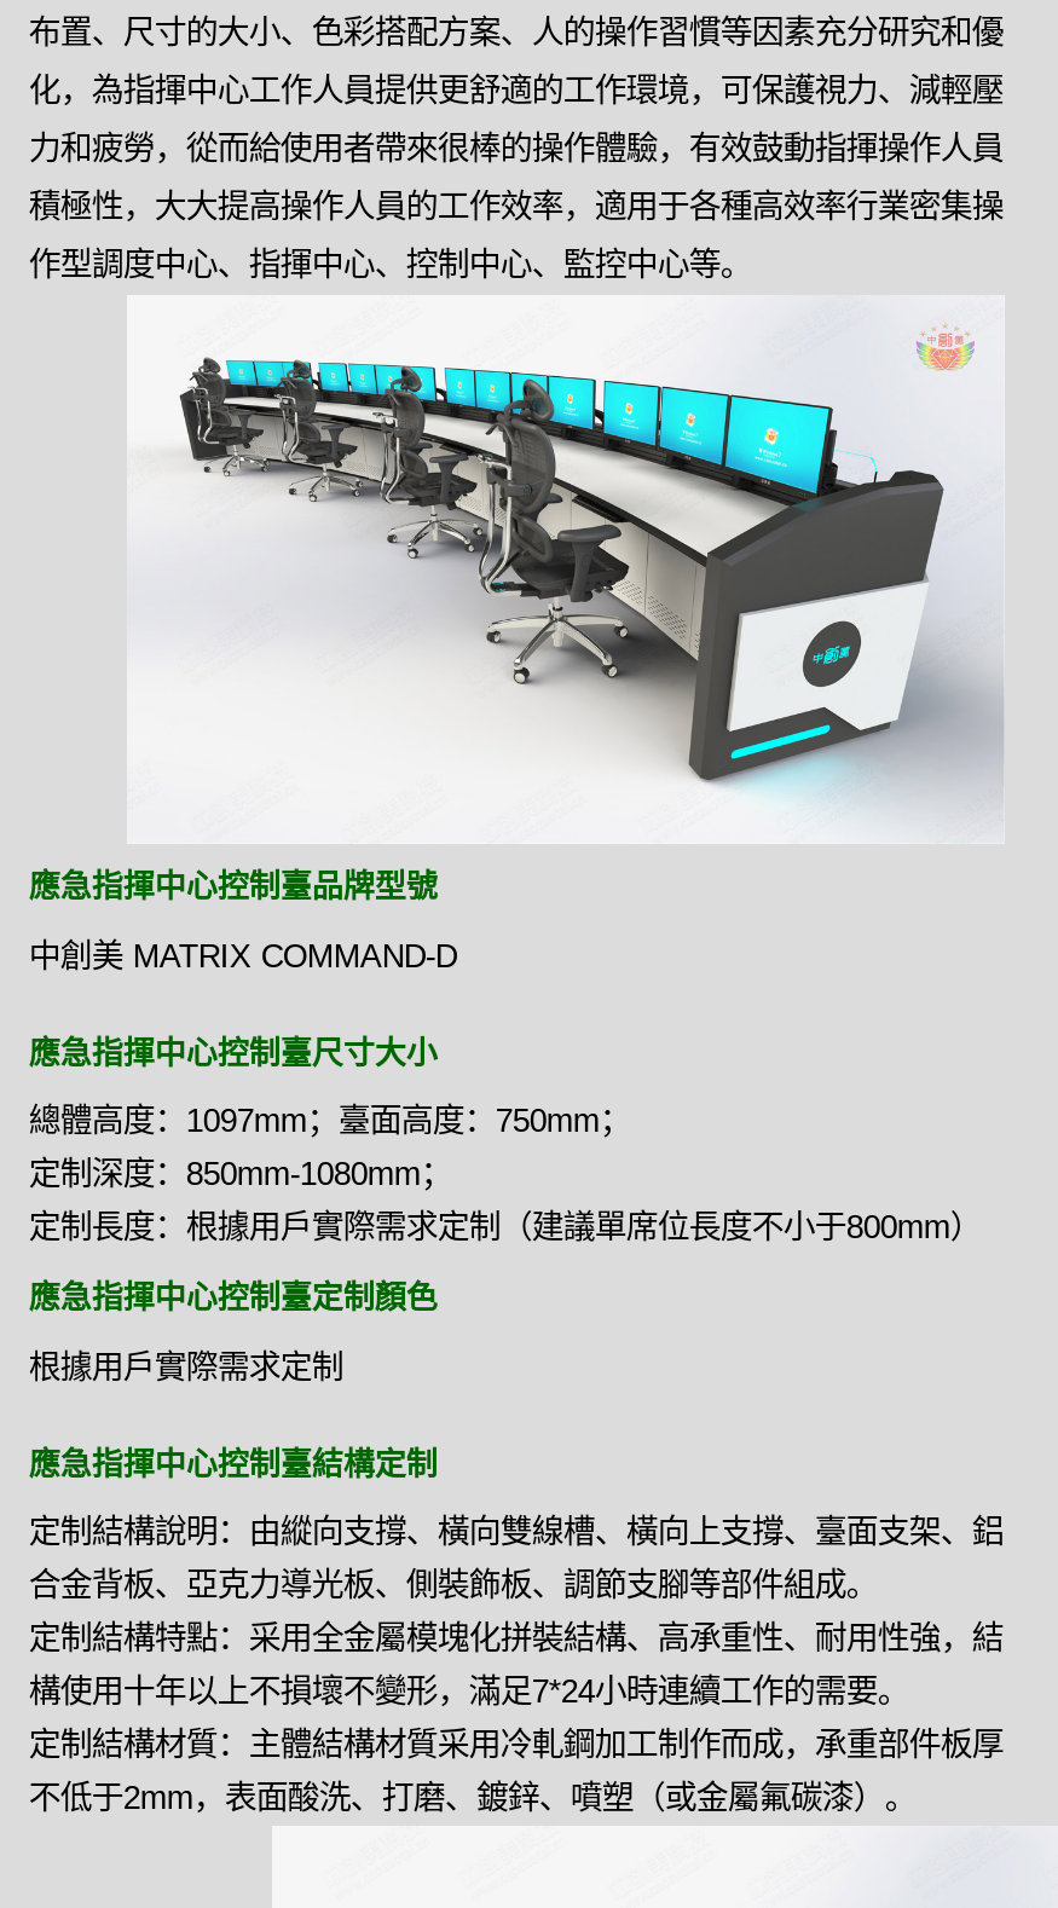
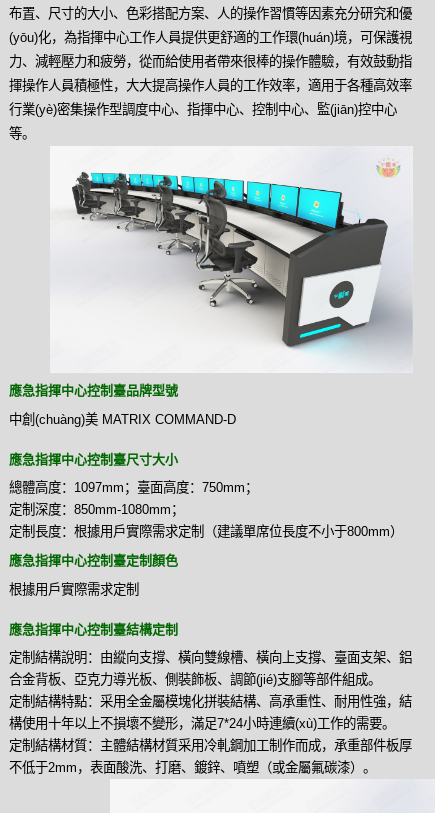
[29,73,1003,283] 化，為指揮中心工作人員提供更舒適的工作環境，可保護視力、減輕壓 | 力和疲勞，從而給使用者帶來很棒的操作體驗，有效鼓動指揮操作人員 | 積極性，大大提高操作人員的工作效率，適用于各種高效率行業密集操 | 作型調度中心、指揮中心、控制中心、監控中心等。 -> [9,30,412,141] (yōu)化，為指揮中心工作人員提供更舒適的工作環(huán)境，可保護視 | 力、減輕壓力和疲勞，從而給使用者帶來很棒的操作體驗，有效鼓動指 | 揮操作人員積極性，大大提高操作人員的工作效率，適用于各種高效率 | 行業(yè)密集操作型調度中心、指揮中心、控制中心、監(jiān)控中心 | 等。
[29,938,457,974] 中創美 MATRIX COMMAND-D -> [9,412,236,427] 中創(chuàng)美 MATRIX COMMAND-D
[29,1567,878,1603] 合金背板、亞克力導光板、側裝飾板、調節支腳等部件組成。 -> [9,672,381,687] 合金背板、亞克力導光板、側裝飾板、調節(jié)支腳等部件組成。
[29,1673,909,1709] 構使用十年以上不損壞不變形，滿足7*24小時連續工作的需要。 -> [9,716,395,731] 構使用十年以上不損壞不變形，滿足7*24小時連續(xù)工作的需要。

